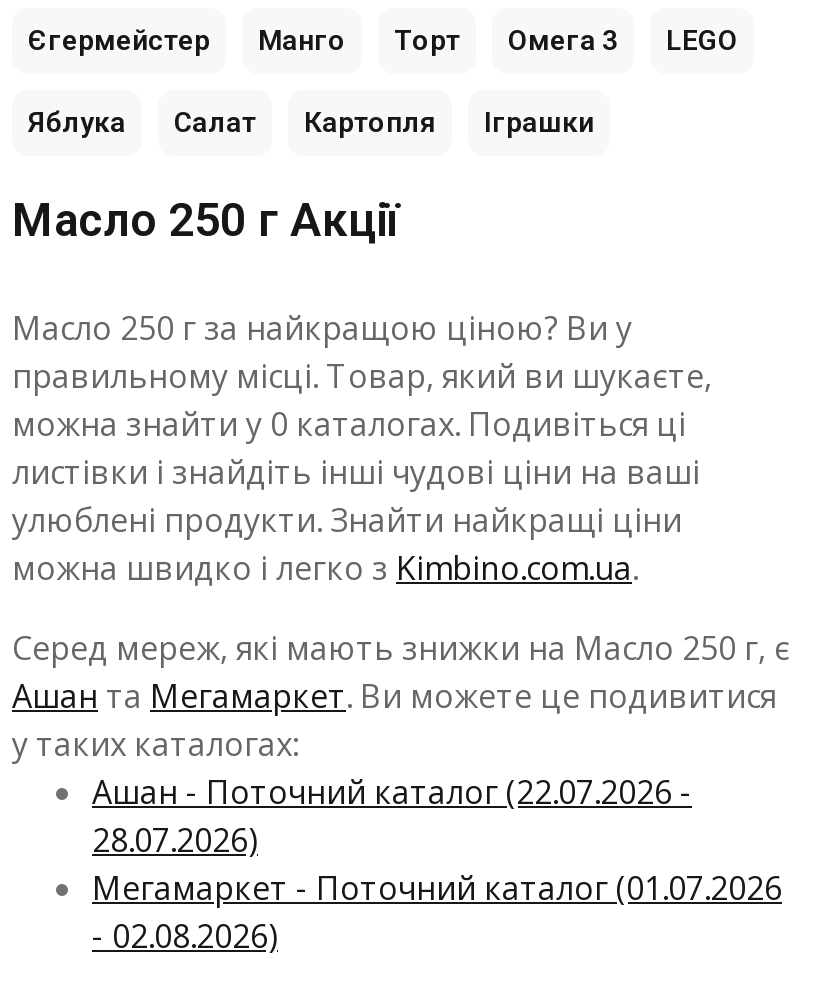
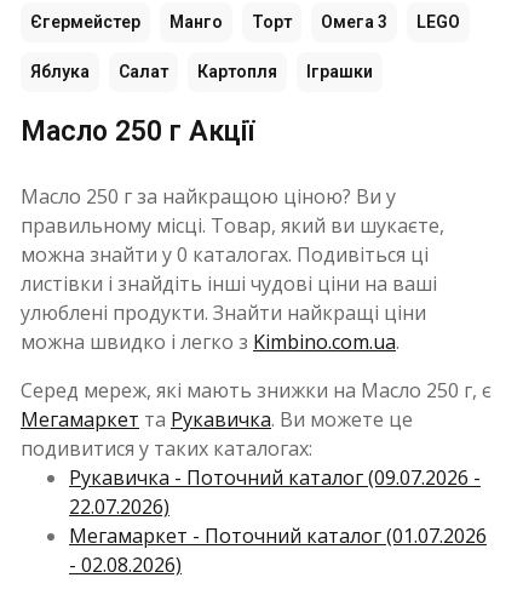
[12,674,776,862] Ашан та Мегамаркет. Ви можете це подивитися | у таких каталогах: | Ашан - Поточний каталог (22.07.2026 - | 28.07.2026) -> [21,406,481,520] Мегамаркет та Рукавичка. Ви можете це | подивитися у таких каталогах: | Рукавичка - Поточний каталог (09.07.2026 - | 22.07.2026)

